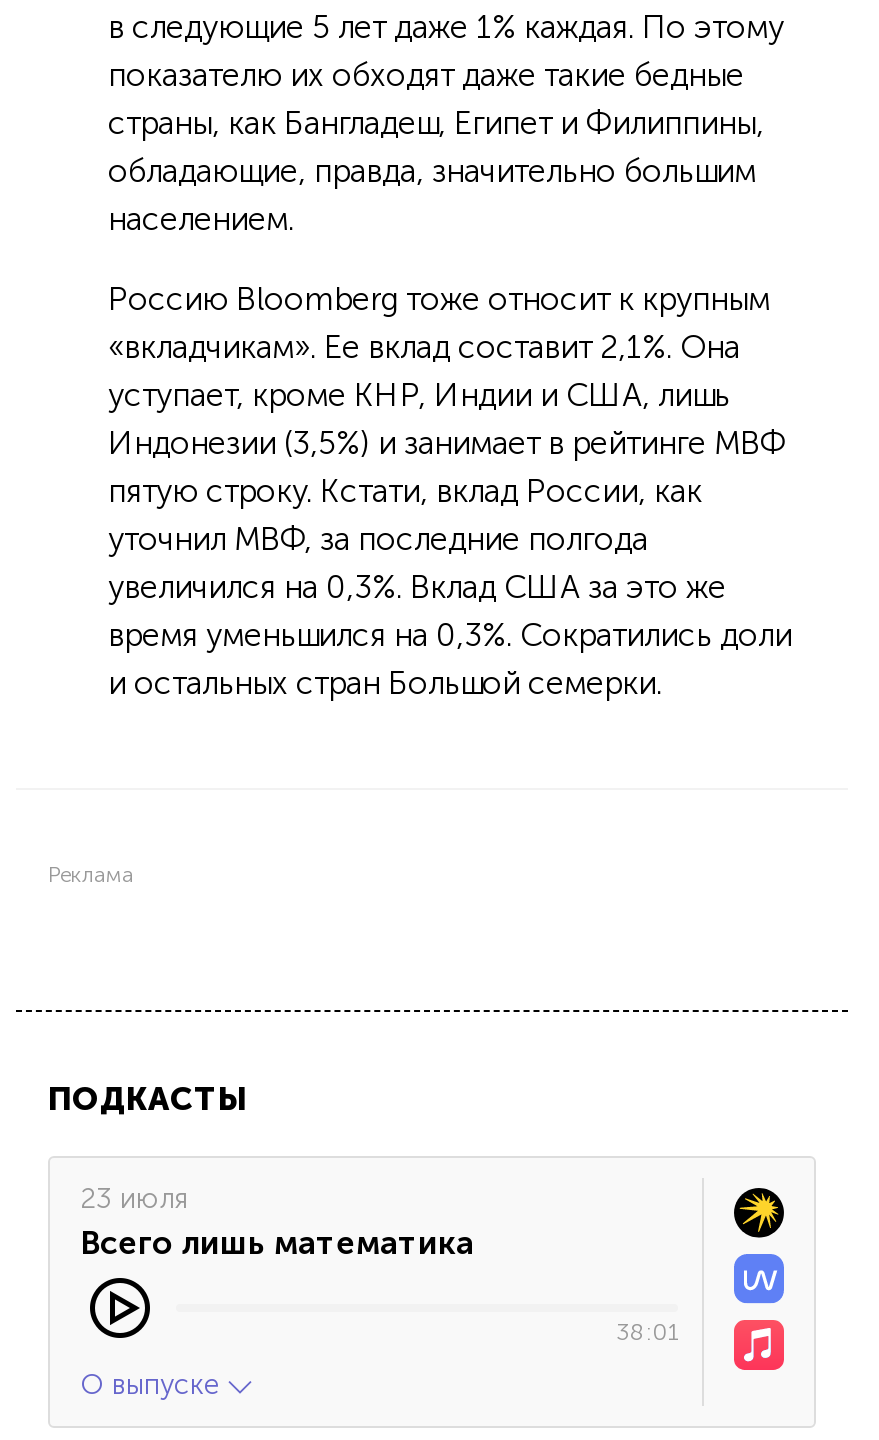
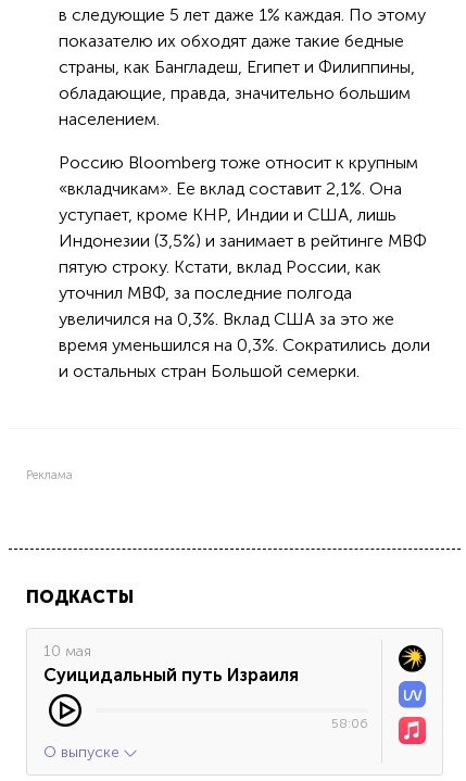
[80,1181,474,1261] 23 июля | Всего лишь математика -> [43,642,299,685] 10 мая | Суицидальный путь Израиля
[616,1317,678,1345] 38:01 -> [331,715,368,731] 58:06

